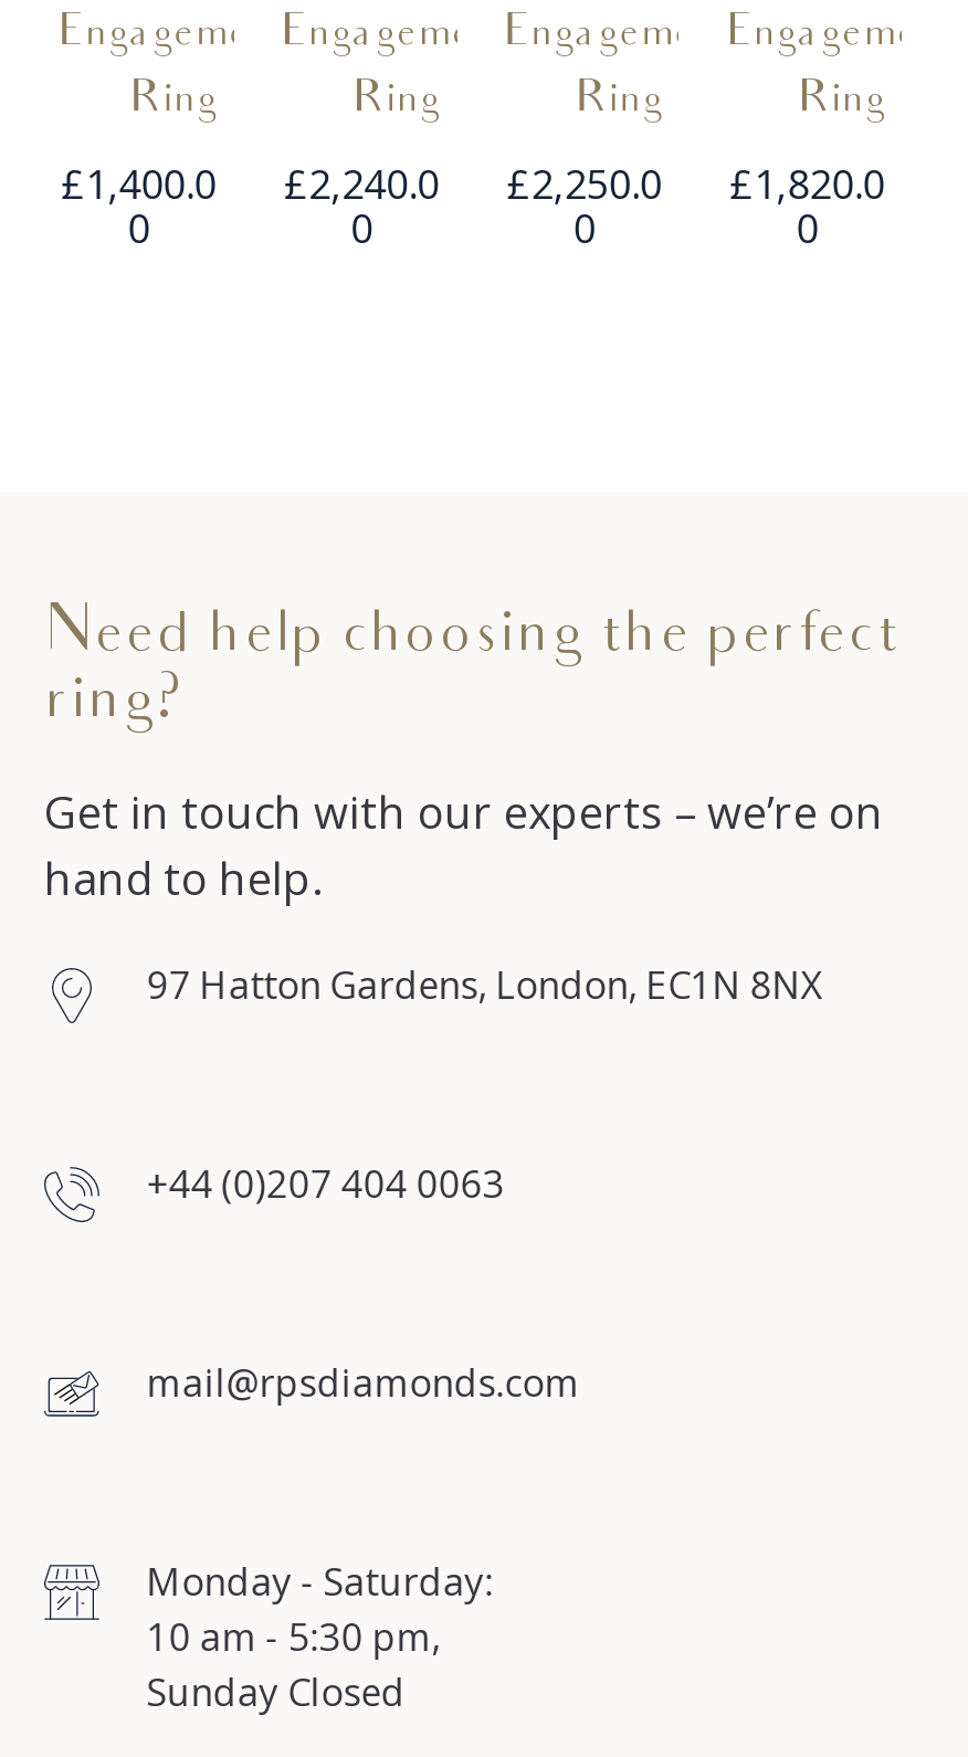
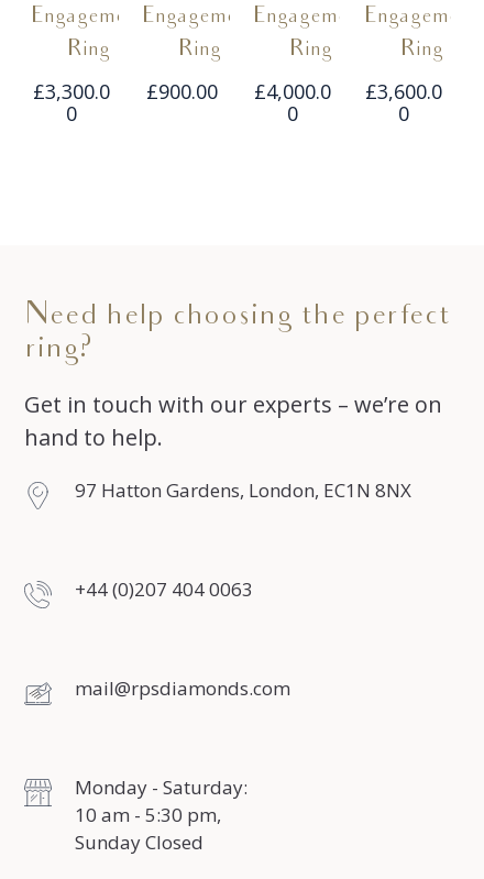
[61,158,216,211] £1,400.0 -> [33,78,110,105] £3,300.0
[284,158,439,255] £2,240.0 | 0 -> [146,78,218,105] £900.00
[507,158,662,211] £2,250.0 -> [255,78,332,105] £4,000.0
[730,158,884,211] £1,820.0 -> [365,78,442,105] £3,600.0

